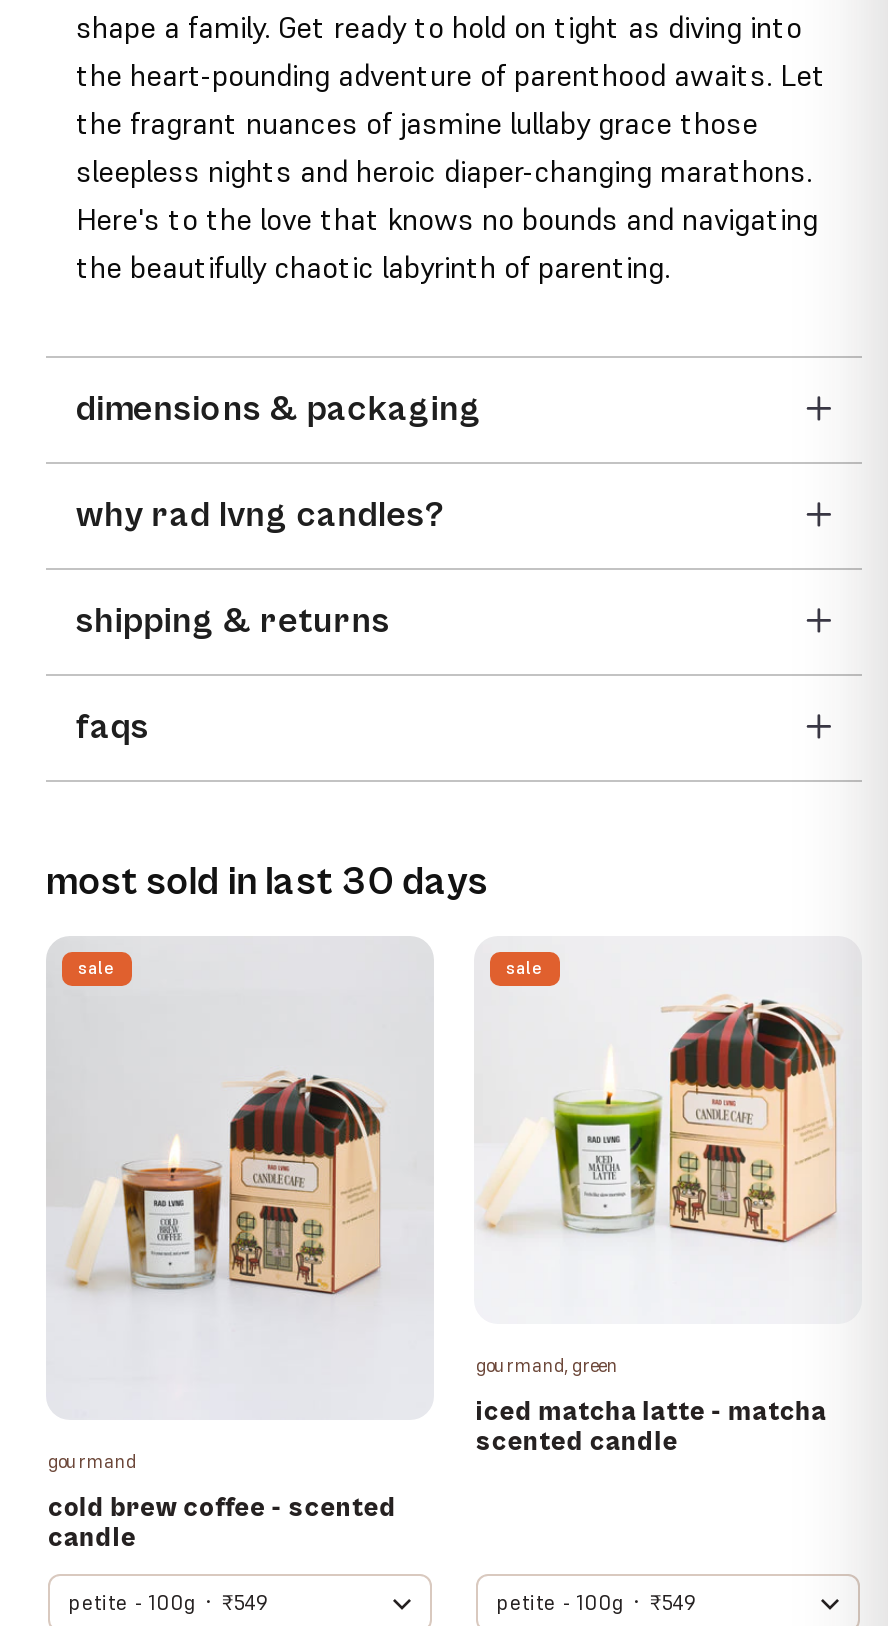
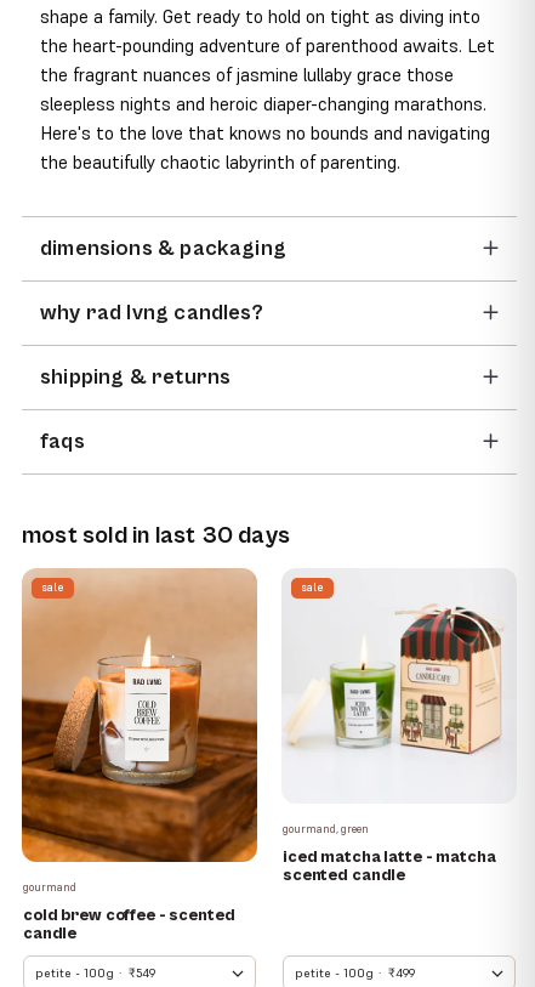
[46,938,434,1420] [image] -> [21,568,258,863] [image]

